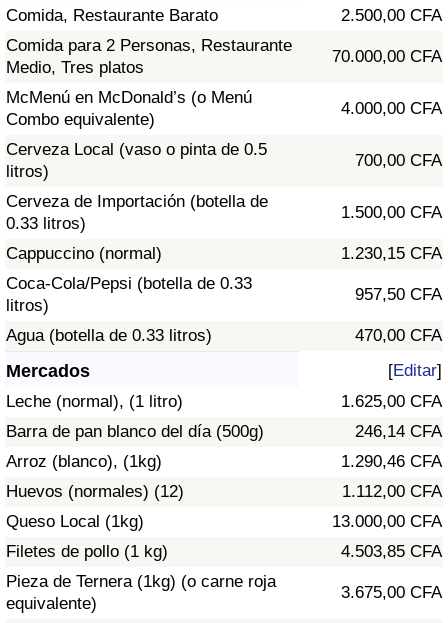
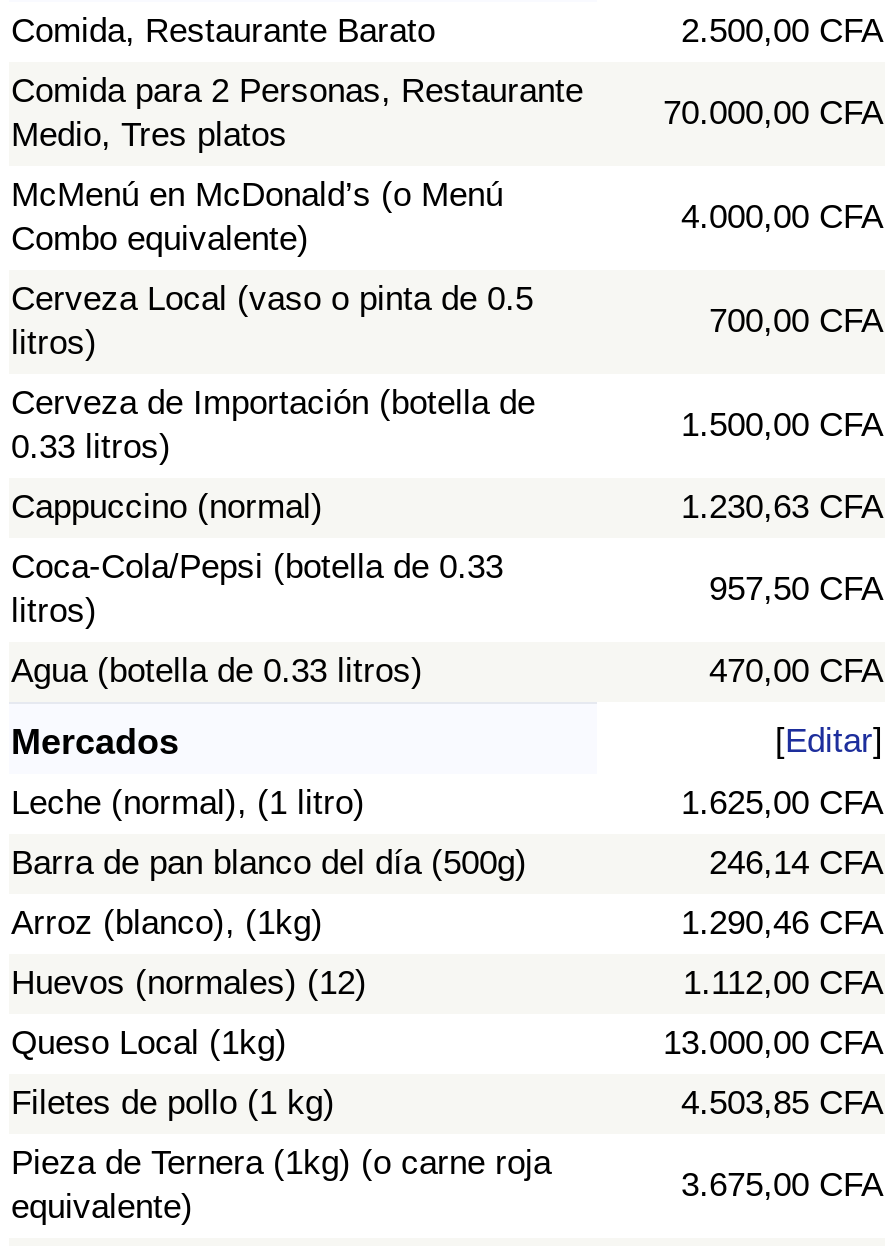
[341,244,442,263] 1.230,15 CFA -> [681,489,883,527] 1.230,63 CFA

